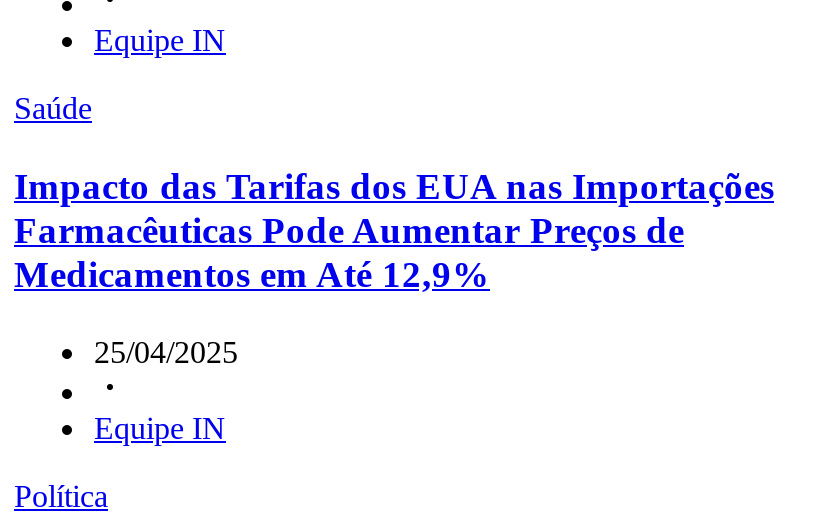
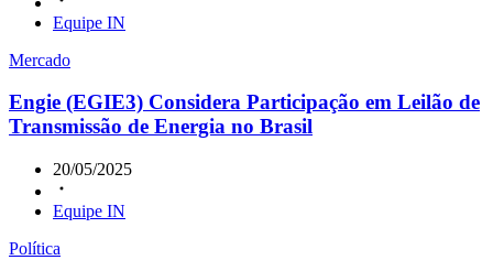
[14,91,92,125] Saúde -> [9,50,70,69] Mercado
[14,165,774,295] Impacto das Tarifas dos EUA nas Importações | Farmacêuticas Pode Aumentar Preços de | Medicamentos em Até 12,9% -> [9,91,480,138] Engie (EGIE3) Considera Participação em Leilão de | Transmissão de Energia no Brasil
[94,334,238,368] 25/04/2025 -> [53,160,132,179] 20/05/2025

